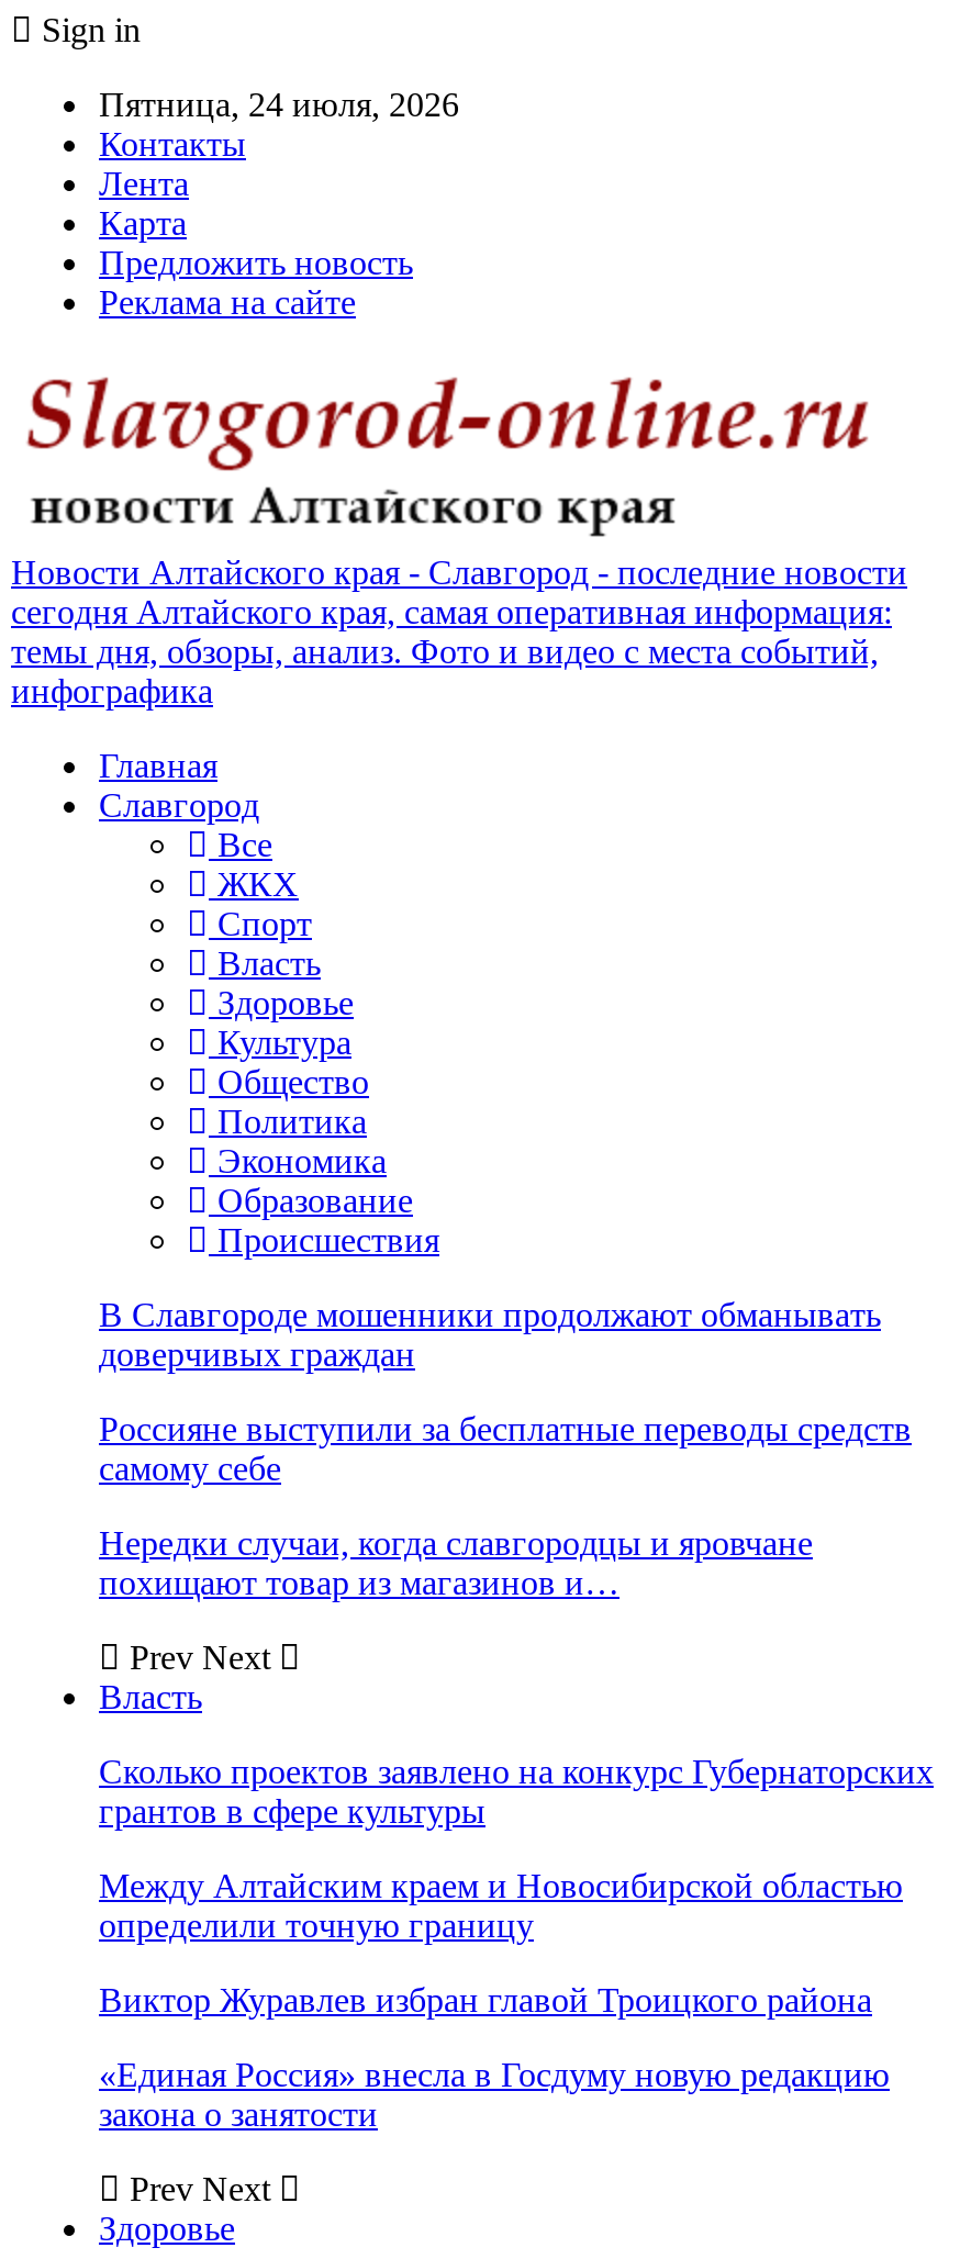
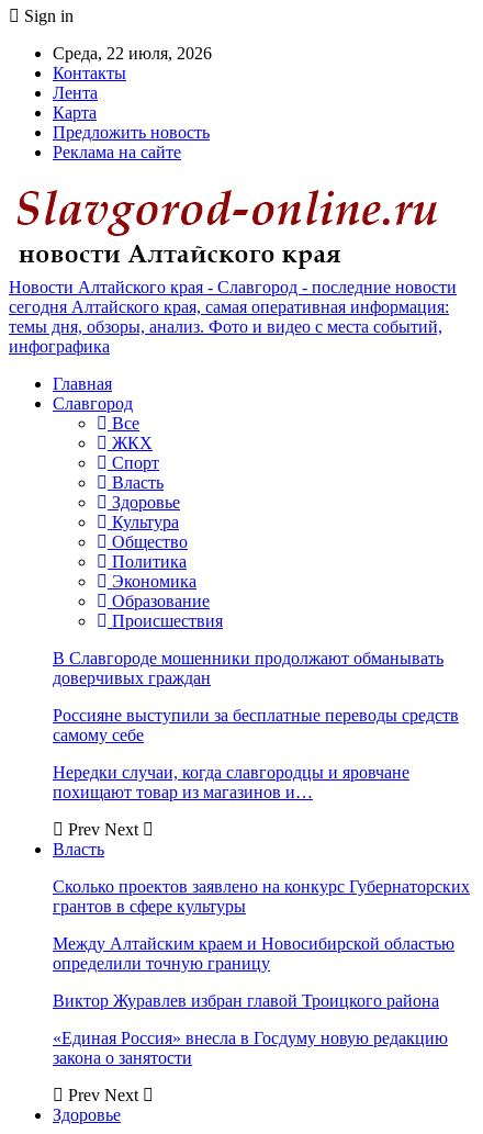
[99,86,459,123] Пятница, 24 июля, 2026 -> [53,44,212,63] Среда, 22 июля, 2026

